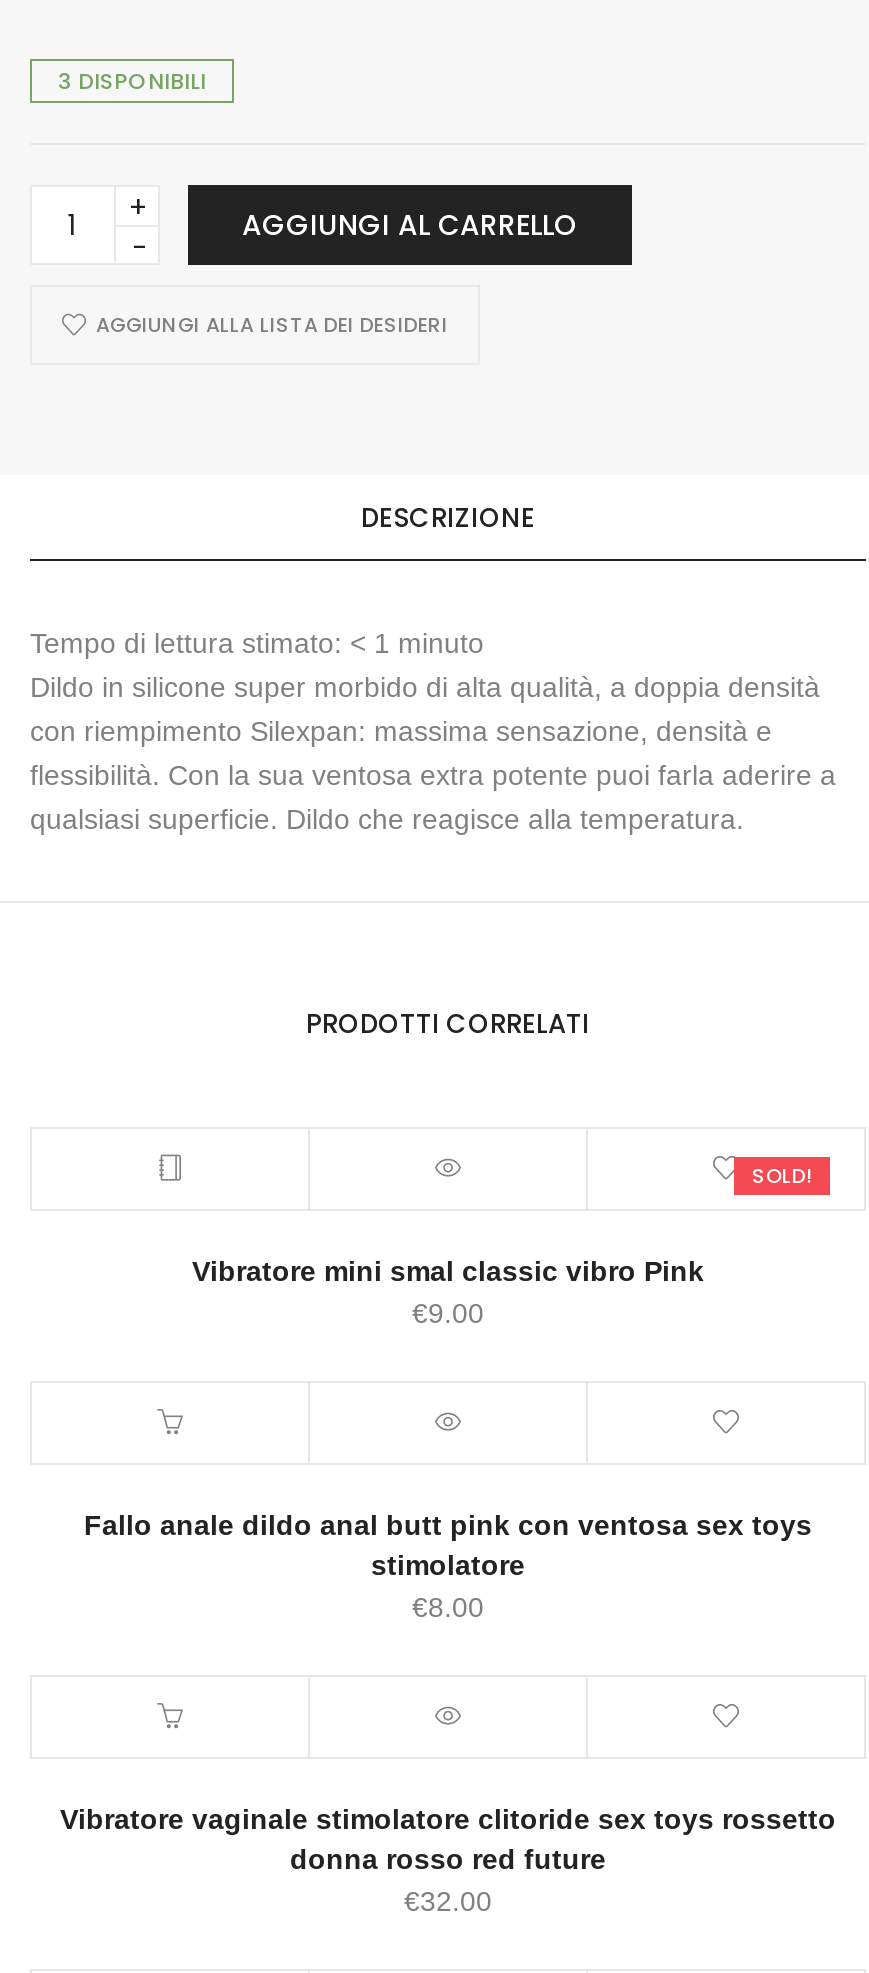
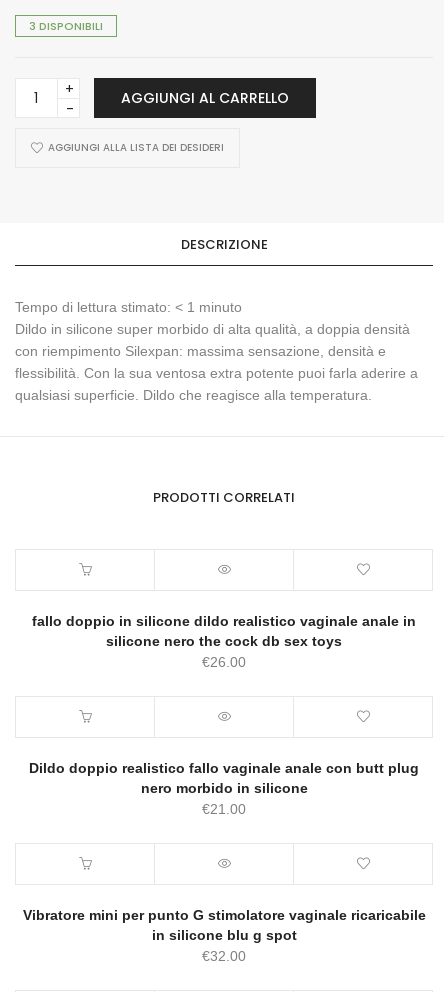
[192,1161,812,1329] SOLD! | Vibratore mini smal classic vibro Pink | €9.00 -> [32,613,416,670] fallo doppio in silicone dildo realistico vaginale anale in | silicone nero the cock db sex toys | €26.00
[84,1509,812,1623] Fallo anale dildo anal butt pink con ventosa sex toys | stimolatore | €8.00 -> [29,760,419,817] Dildo doppio realistico fallo vaginale anale con butt plug | nero morbido in silicone | €21.00
[60,1803,836,1875] Vibratore vaginale stimolatore clitoride sex toys rossetto | donna rosso red future -> [22,907,425,943] Vibratore mini per punto G stimolatore vaginale ricaricabile | in silicone blu g spot

